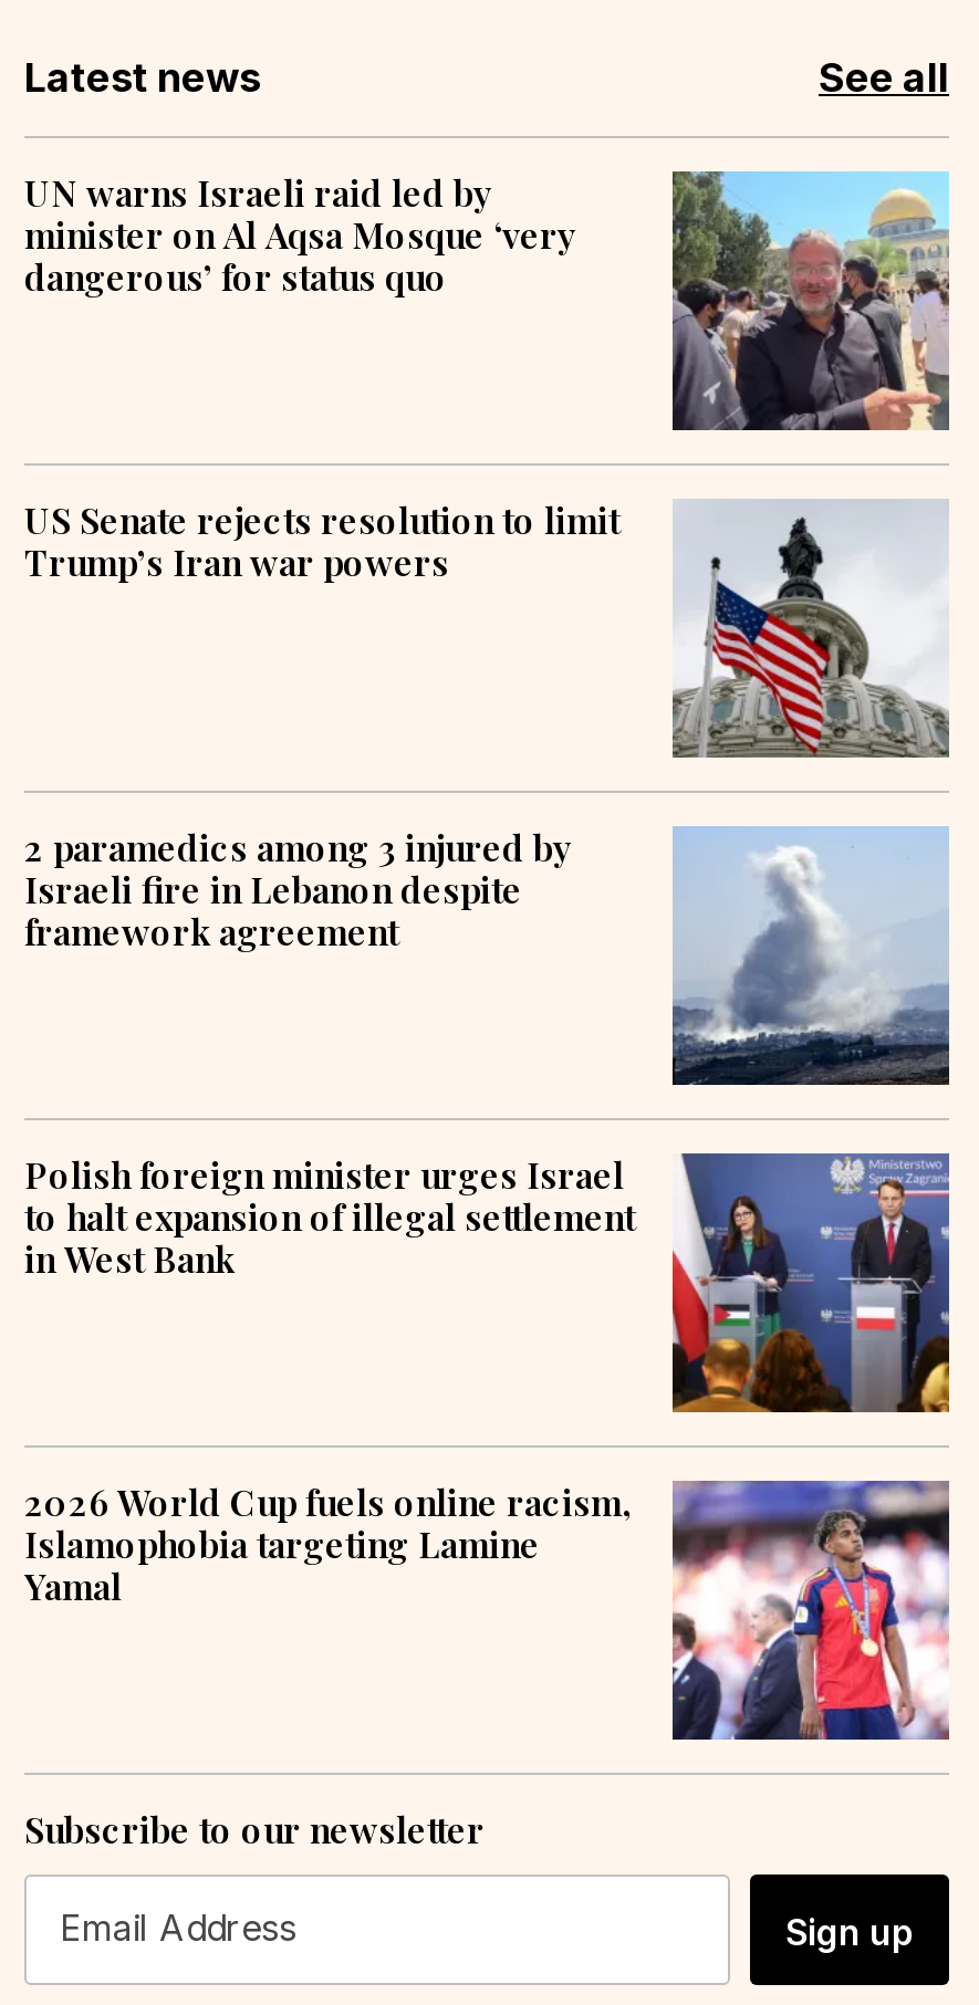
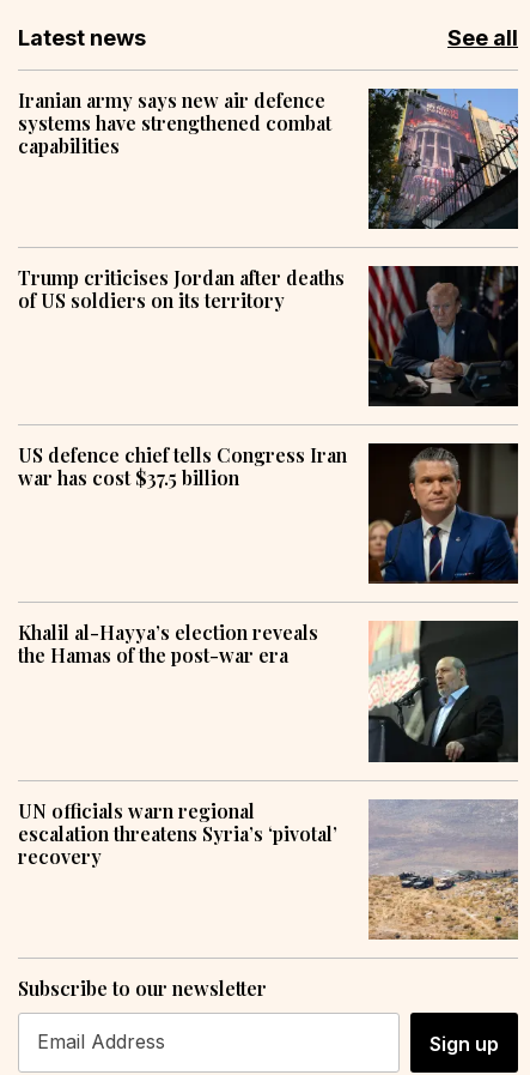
[24,169,577,299] UN warns Israeli raid led by | minister on Al Aqsa Mosque ‘very | dangerous’ for status quo -> [18,88,331,159] Iranian army says new air defence | systems have strengthened combat | capabilities
[670,170,949,431] [image] -> [367,87,519,230] [image]
[24,496,949,756] [image] | US Senate rejects resolution to limit | Trump’s Iran war powers -> [18,265,519,406] [image] | Trump criticises Jordan after deaths | of US soldiers on its territory
[24,824,573,954] 2 paramedics among 3 injured by | Israeli fire in Lebanon despite | framework agreement -> [18,443,347,491] US defence chief tells Congress Iran | war has cost $37.5 billion
[670,825,949,1088] [image] -> [367,442,519,585] [image]
[24,1151,635,1282] Polish foreign minister urges Israel | to halt expansion of illegal settlement | in West Bank -> [18,620,318,668] Khalil al-Hayya’s election reveals | the Hamas of the post-war era
[670,1150,951,1413] [image] -> [368,621,519,763] [image]
[24,1479,949,1741] [image] | 2026 World Cup fuels online racism, | Islamophobia targeting Lamine | Yamal -> [18,798,519,941] [image] | UN officials warn regional | escalation threatens Syria’s ‘pivotal’ | recovery

